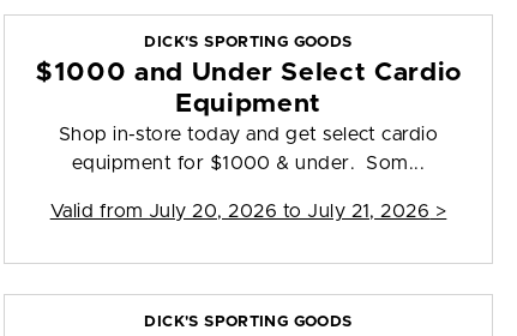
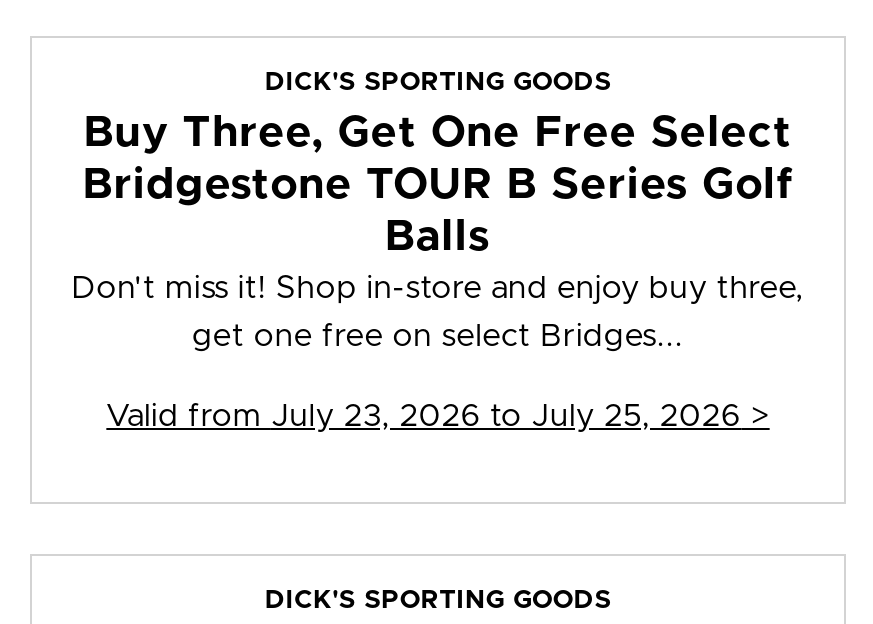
[35,60,462,144] $1000 and Under Select Cardio | Equipment | Shop in-store today and get select cardio -> [71,112,805,304] Buy Three, Get One Free Select | Bridgestone TOUR B Series Golf | Balls | Don't miss it! Shop in-store and enjoy buy three,
[72,154,425,173] equipment for $1000 & under. Som... -> [192,320,684,352] get one free on select Bridges...
[50,202,447,221] Valid from July 20, 2026 to July 21, 2026 > -> [106,400,770,432] Valid from July 23, 2026 to July 25, 2026 >

